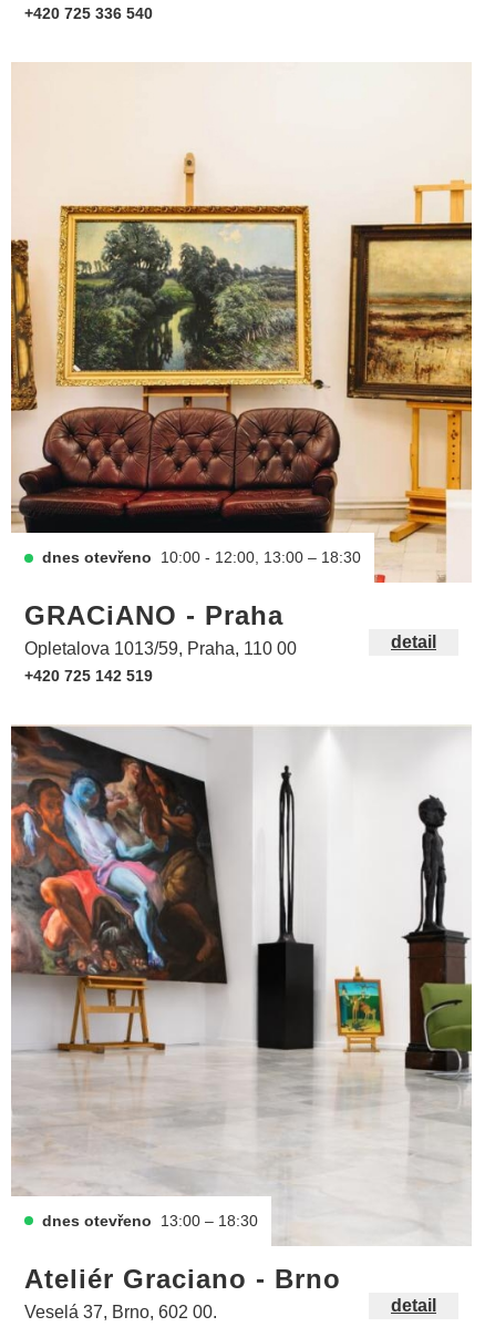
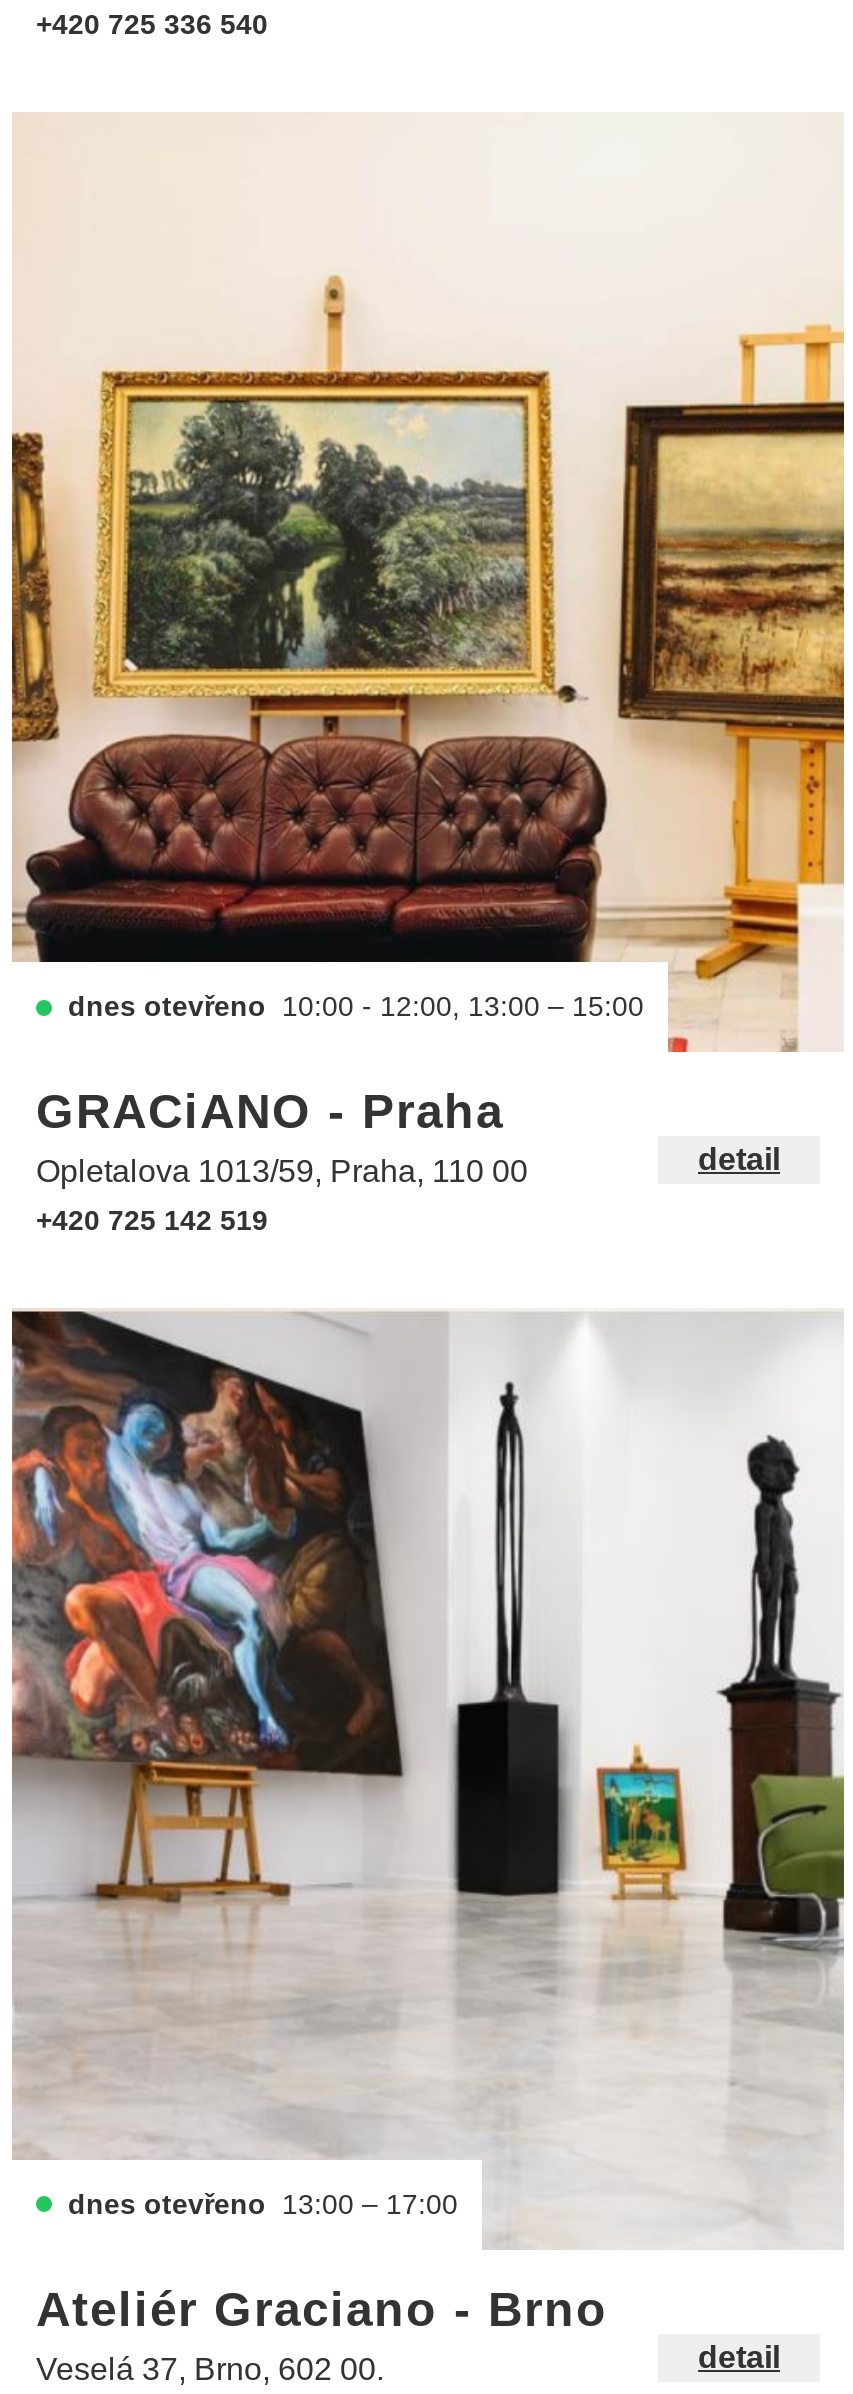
[42,549,361,567] dnes otevřeno 10:00 - 12:00, 13:00 – 18:30 -> [68,991,644,1023] dnes otevřeno 10:00 - 12:00, 13:00 – 15:00
[42,1212,258,1229] dnes otevřeno 13:00 – 18:30 -> [68,2188,458,2220] dnes otevřeno 13:00 – 17:00

